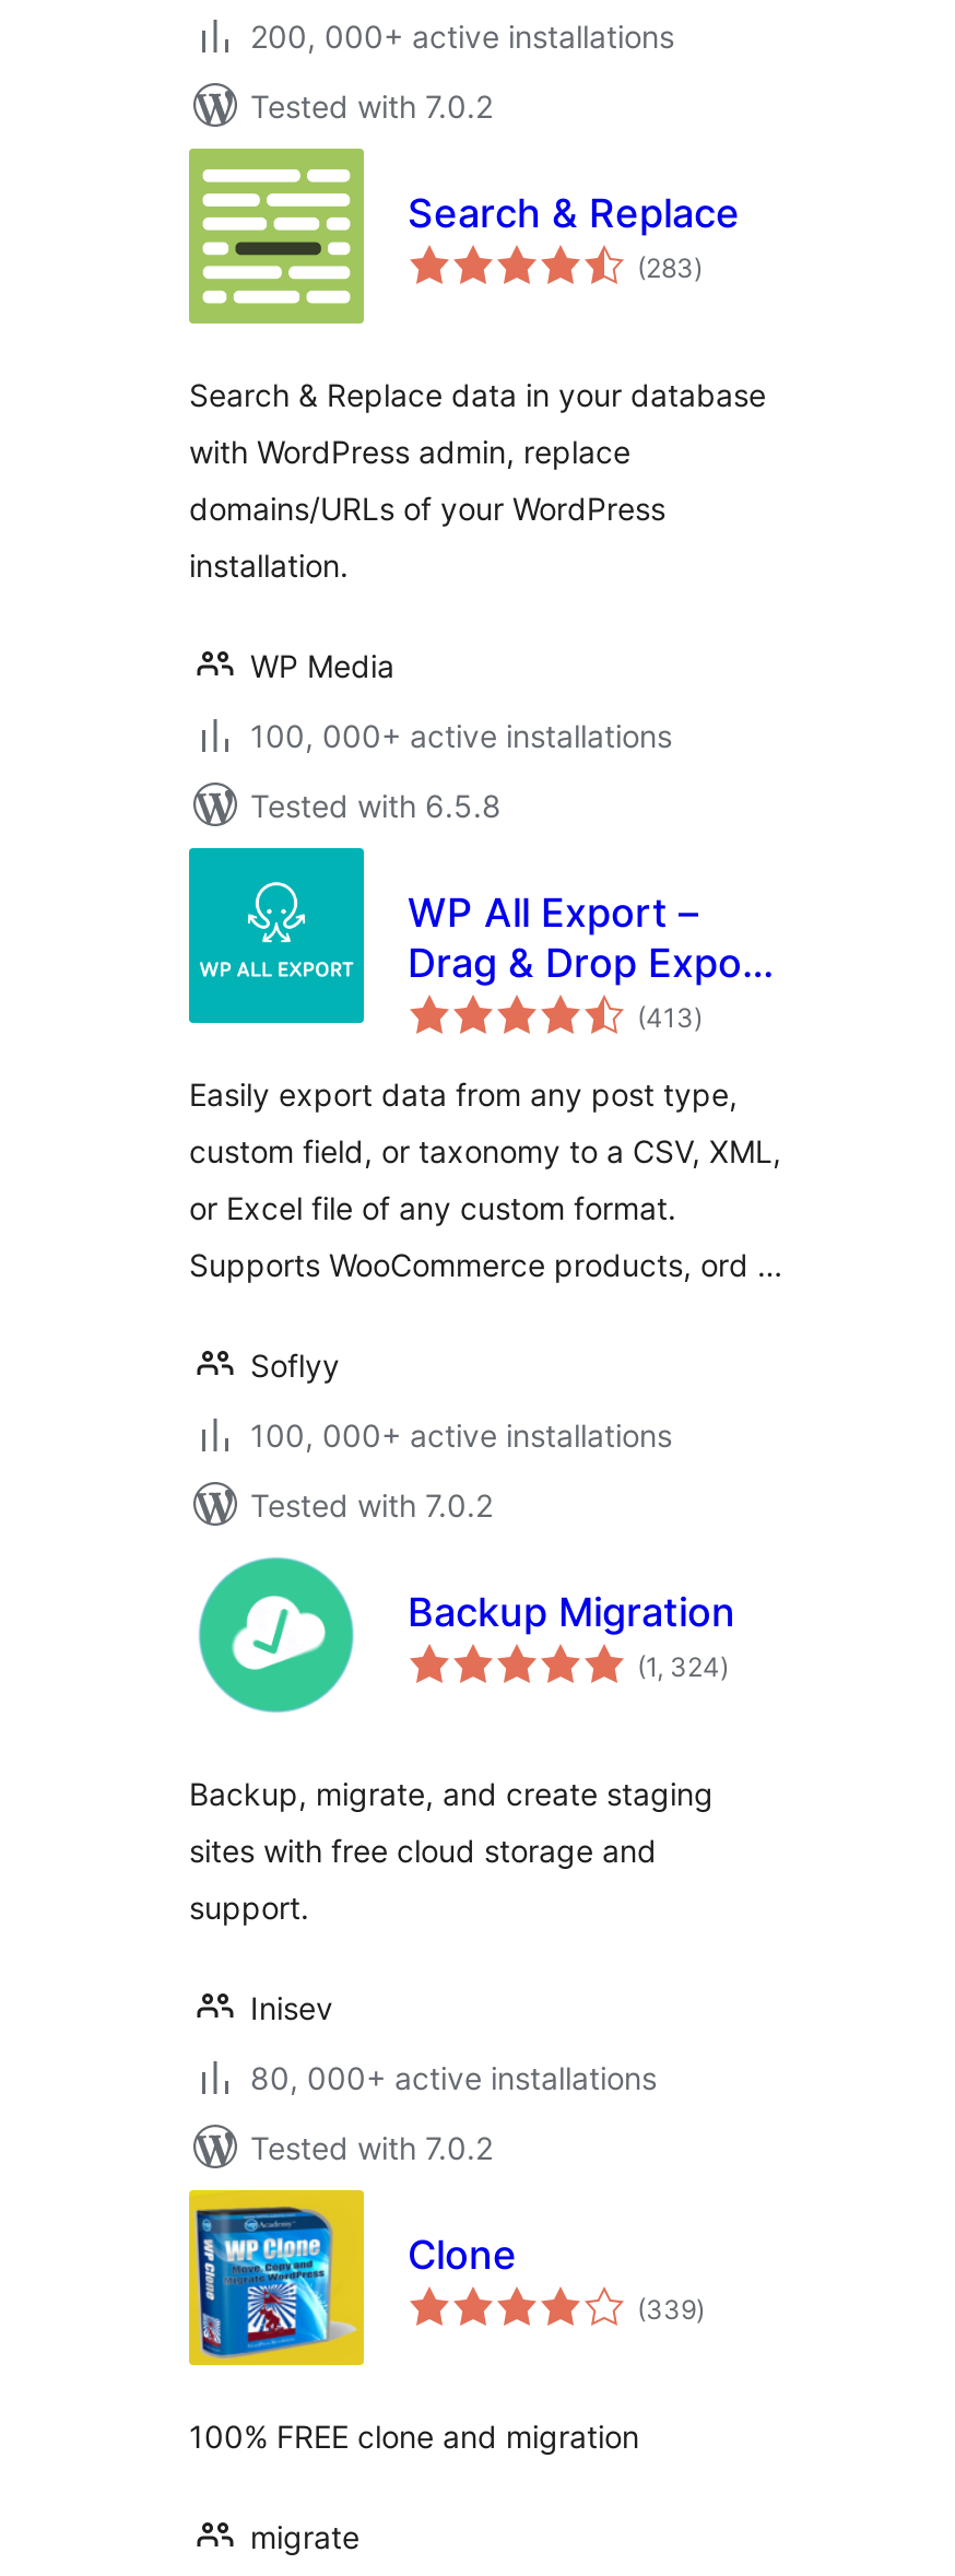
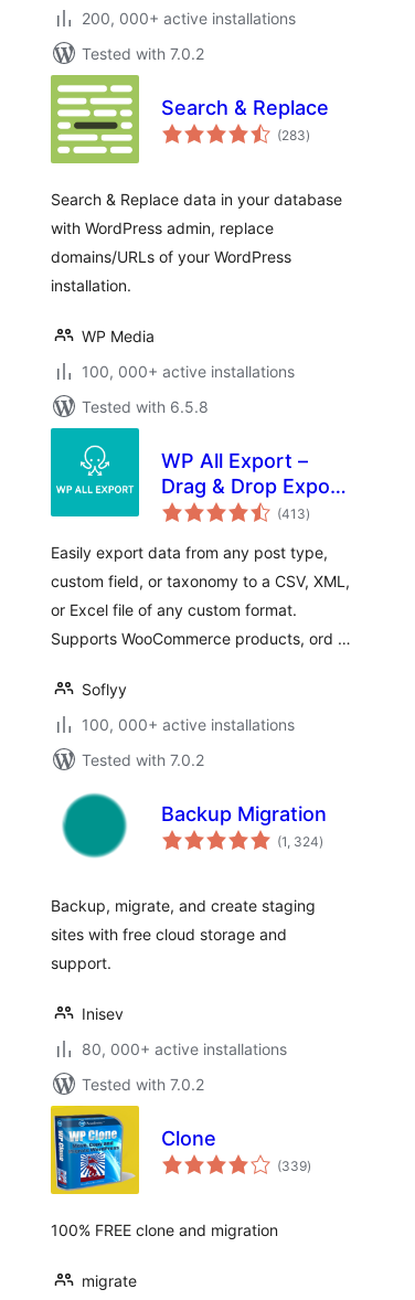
[198,1556,355,1714] [image] -> [56,787,134,864] [image]

